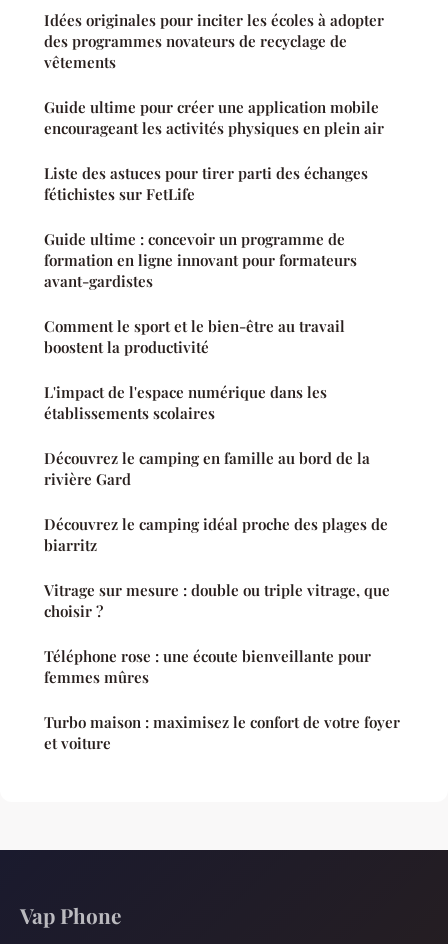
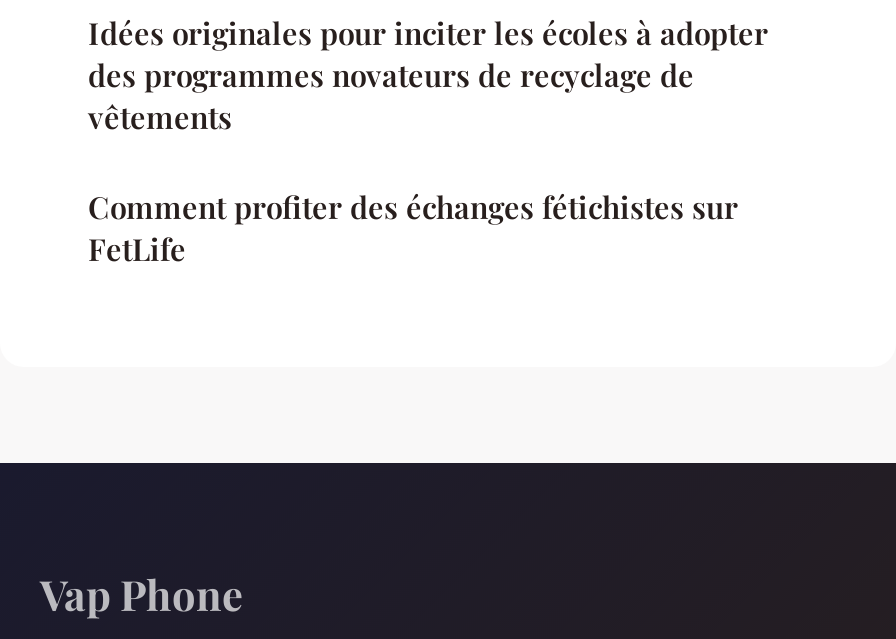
[44,97,400,753] Guide ultime pour créer une application mobile | encourageant les activités physiques en plein air | Liste des astuces pour tirer parti des échanges | fétichistes sur FetLife | Guide ultime : concevoir un programme de | formation en ligne innovant pour formateurs | avant-gardistes | Comment le sport et le bien-être au travail | boostent la productivité | L'impact de l'espace numérique dans les | établissements scolaires | Découvrez le camping en famille au bord de la | rivière Gard | Découvrez le camping idéal proche des plages de | biarritz | Vitrage sur mesure : double ou triple vitrage, que | choisir ? | Téléphone rose : une écoute bienveillante pour | femmes mûres | Turbo maison : maximisez le confort de votre foyer | et voiture -> [88,187,738,269] Comment profiter des échanges fétichistes sur | FetLife

